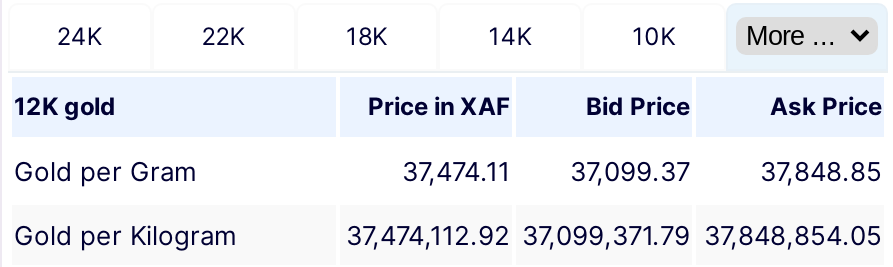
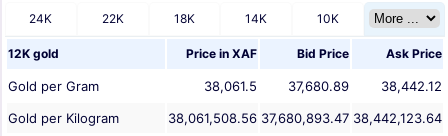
[402,156,510,188] 37,474.11 -> [204,78,257,94] 38,061.5
[570,156,690,188] 37,099.37 -> [288,78,349,94] 37,680.89
[760,156,882,188] 37,848.85 -> [381,78,442,94] 38,442.12
[346,220,882,252] 37,474,112.92 37,099,371.79 37,848,854.05 -> [168,110,442,126] 38,061,508.56 37,680,893.47 38,442,123.64

